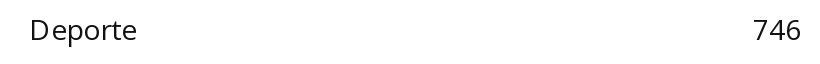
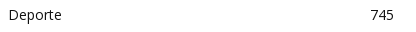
[753,11,801,49] 746 -> [370,5,394,24] 745

